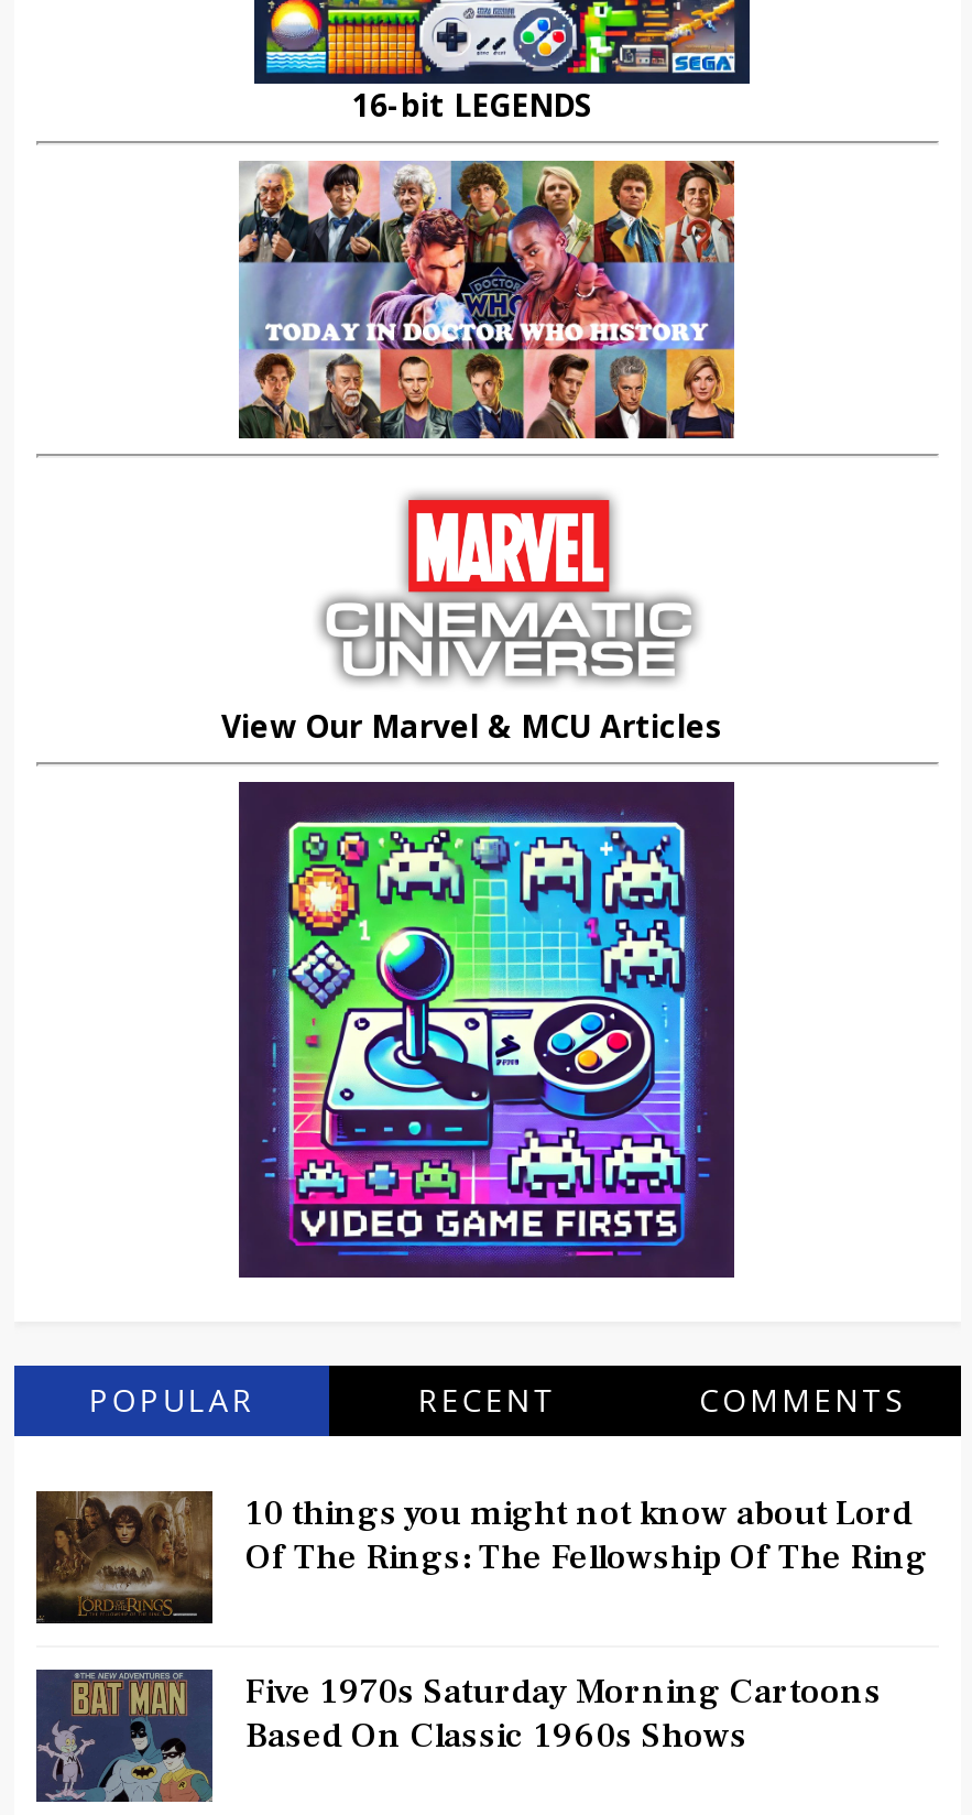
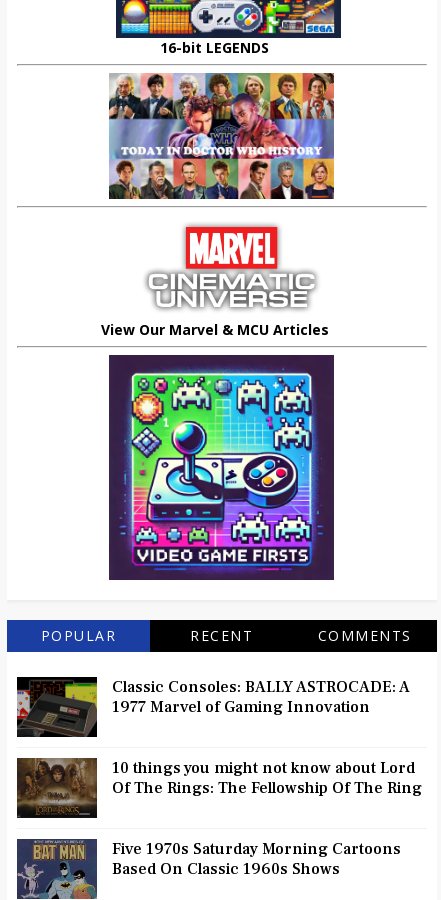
none -> [16,676,410,737] [image] | Classic Consoles: BALLY ASTROCADE: A | 1977 Marvel of Gaming Innovation

